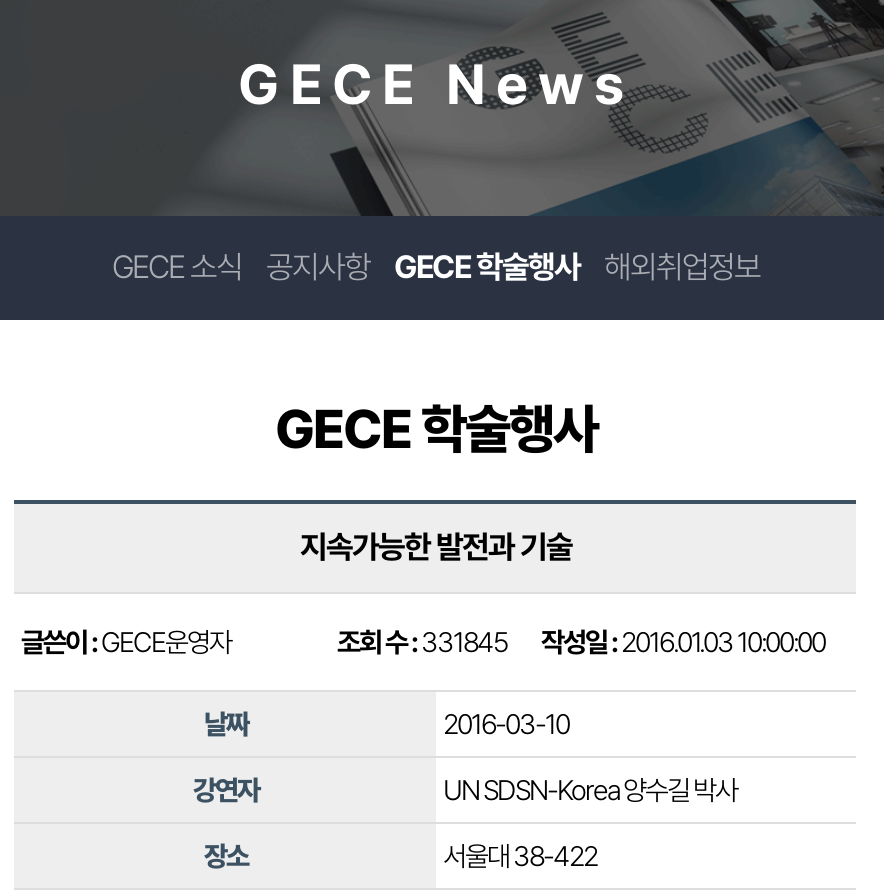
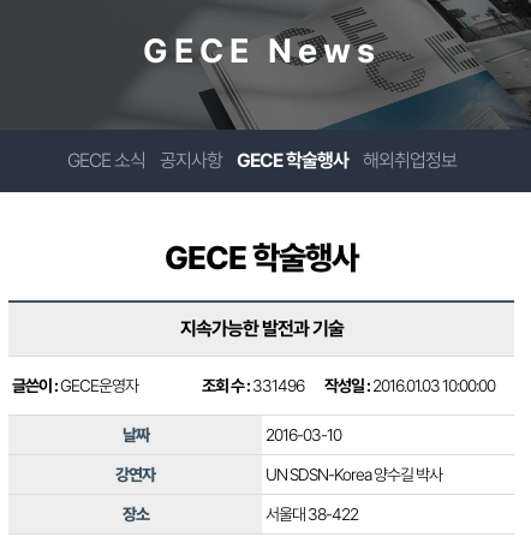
[337,626,825,658] 조회 수 : 331845 작성일 : 2016.01.03 10:00:00 -> [202,376,495,395] 조회 수 : 331496 작성일 : 2016.01.03 10:00:00

